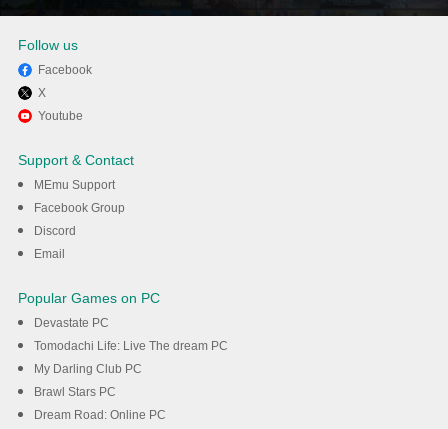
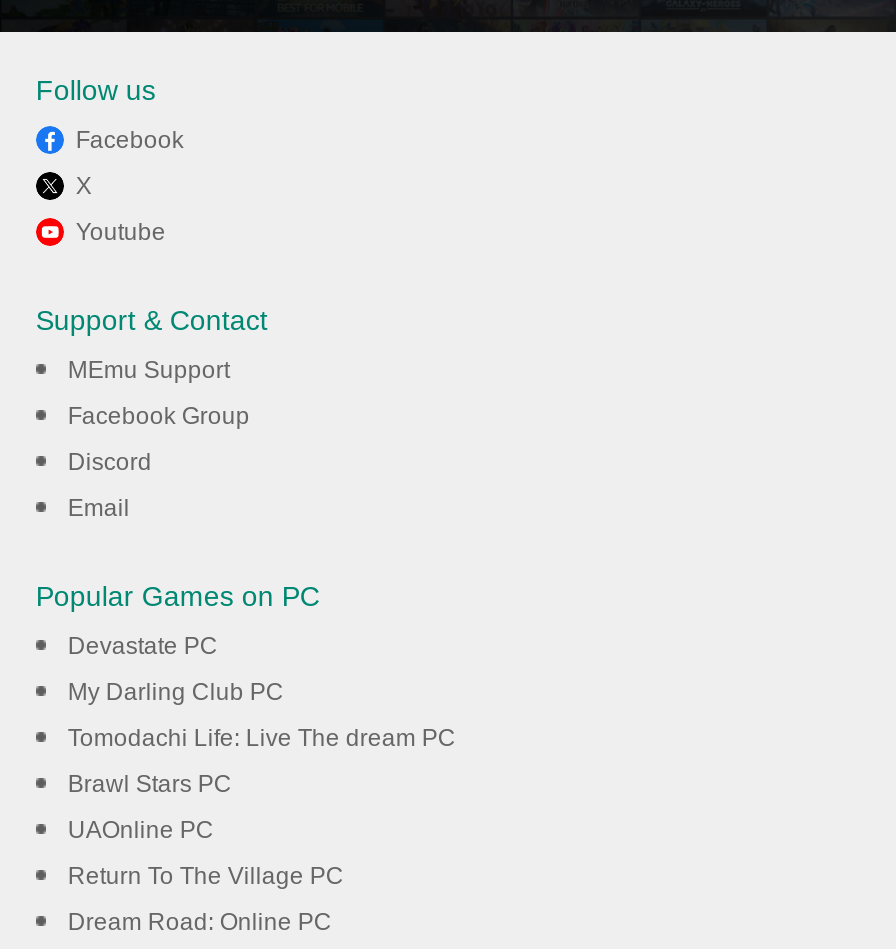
moved [34,362,142,376] -> [68,679,284,707]: My Darling Club PC
none -> [68,817,344,891] UAOnline PC | Return To The Village PC

